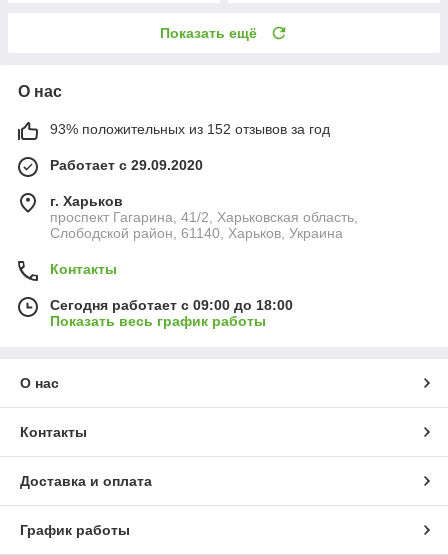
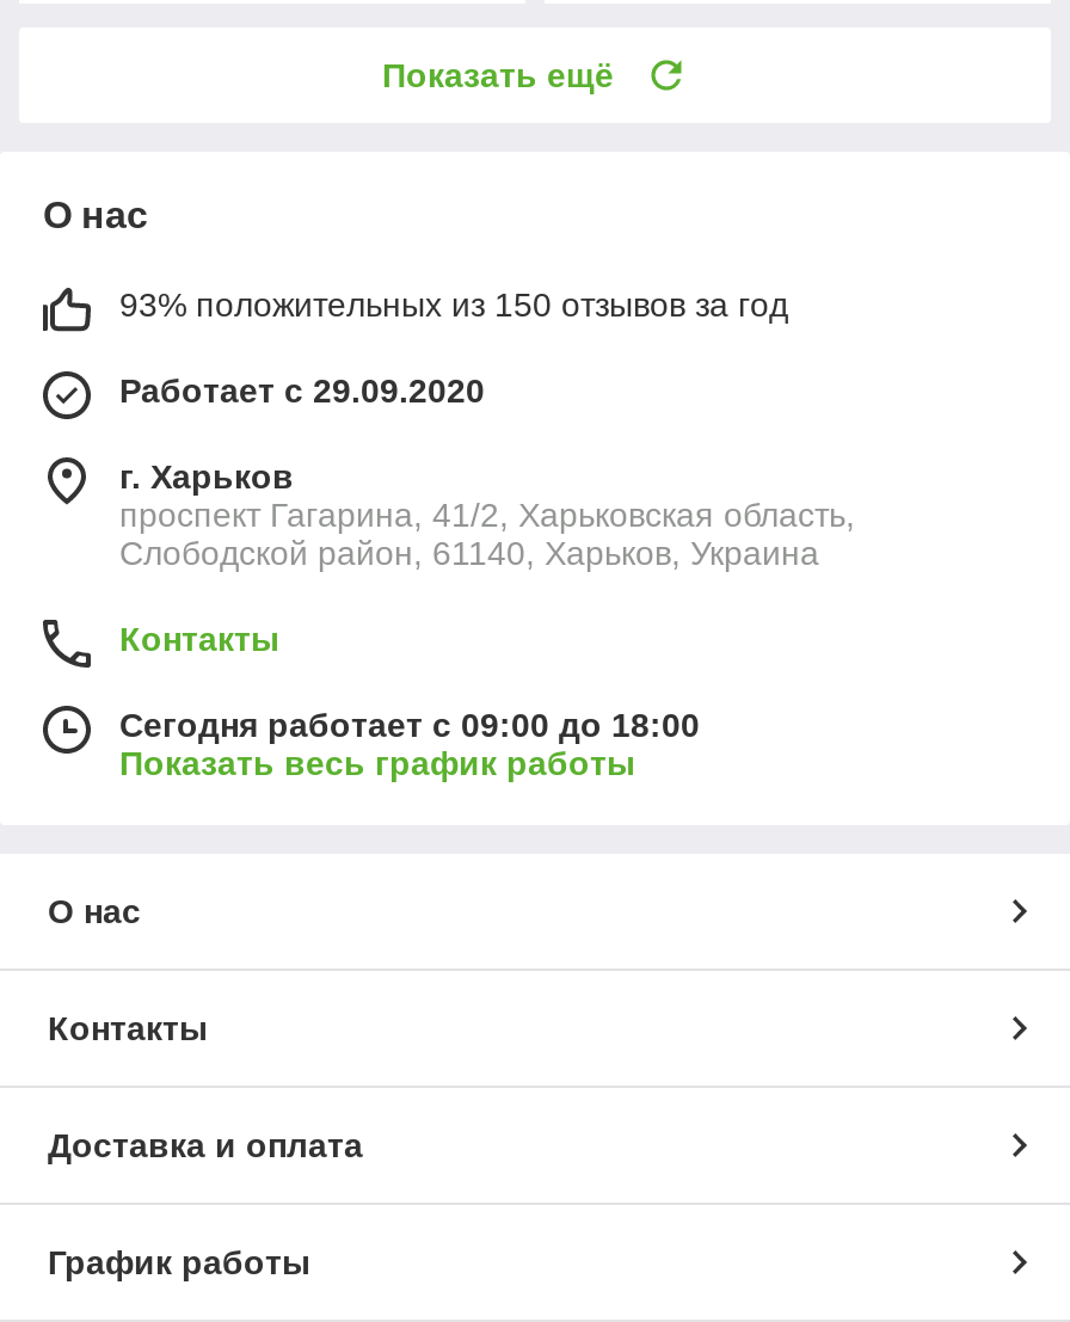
[50,120,330,136] 93% положительных из 152 отзывов за год -> [119,284,788,322] 93% положительных из 150 отзывов за год

